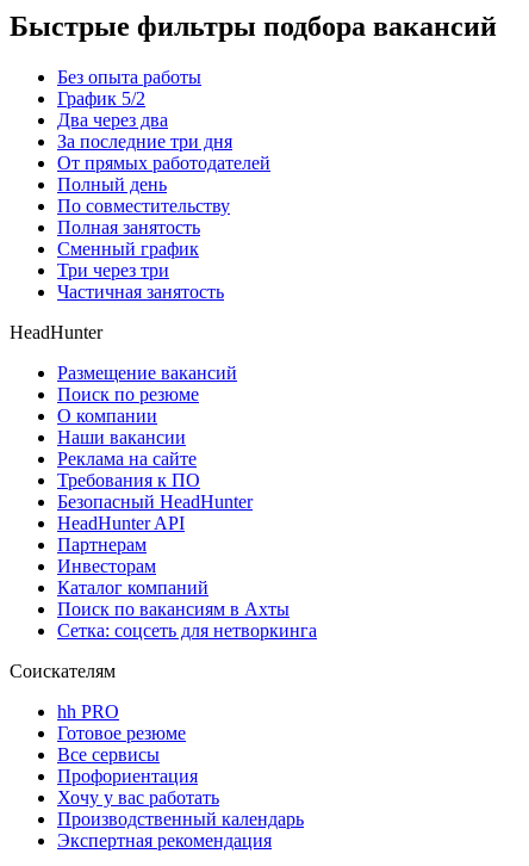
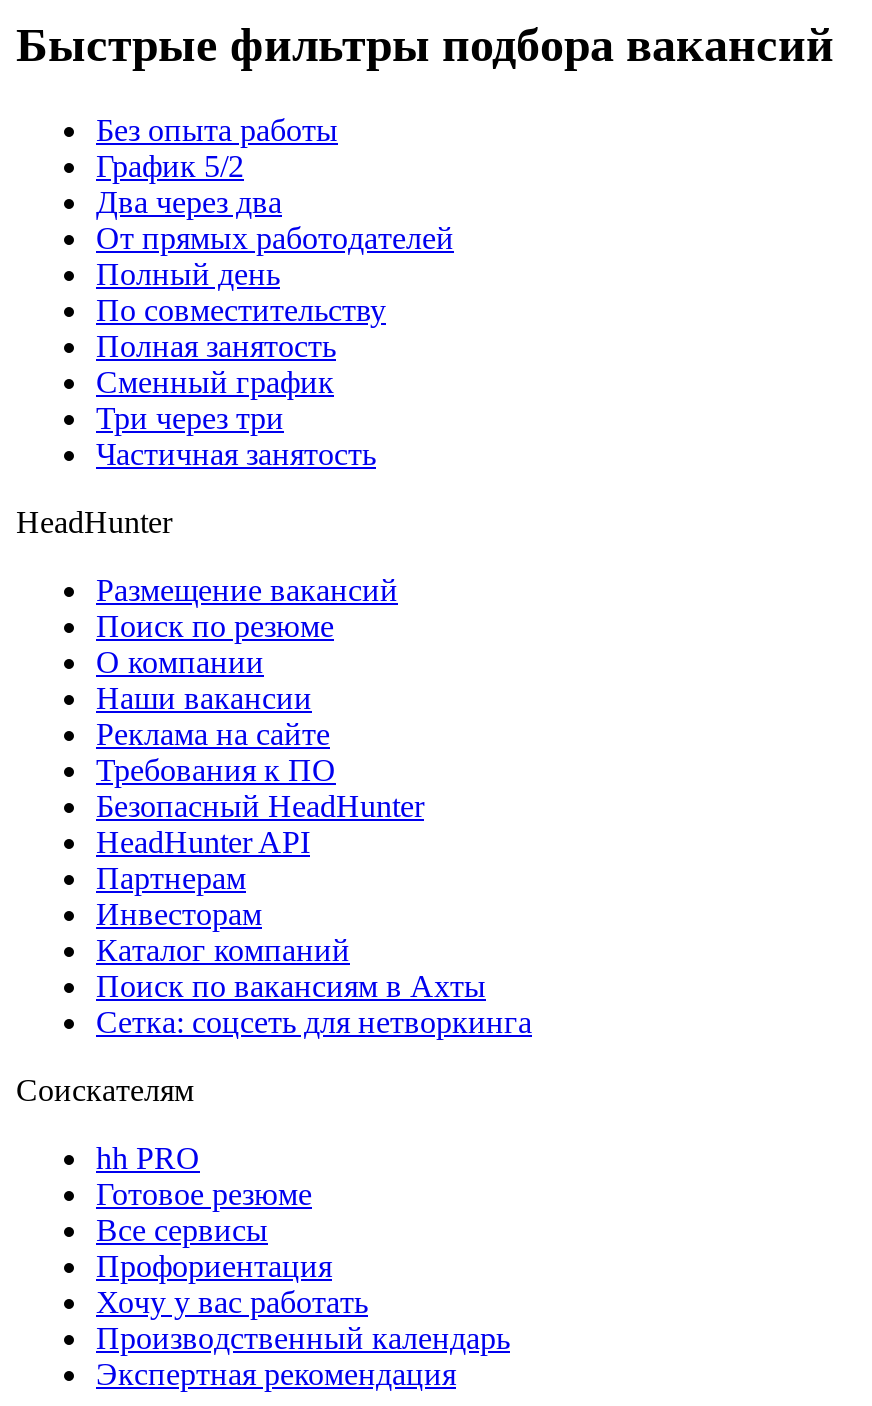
[57,131,232,152] За последние три дня -> none

